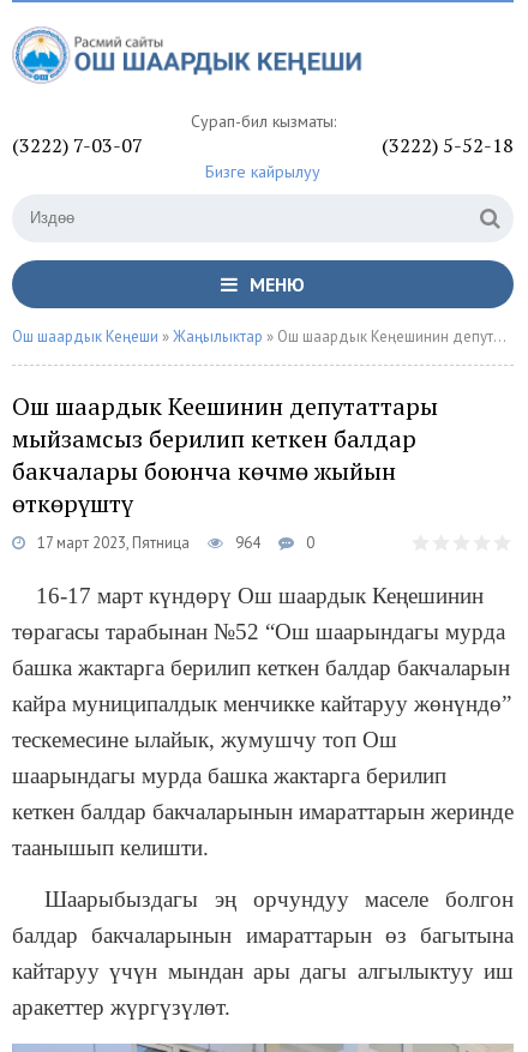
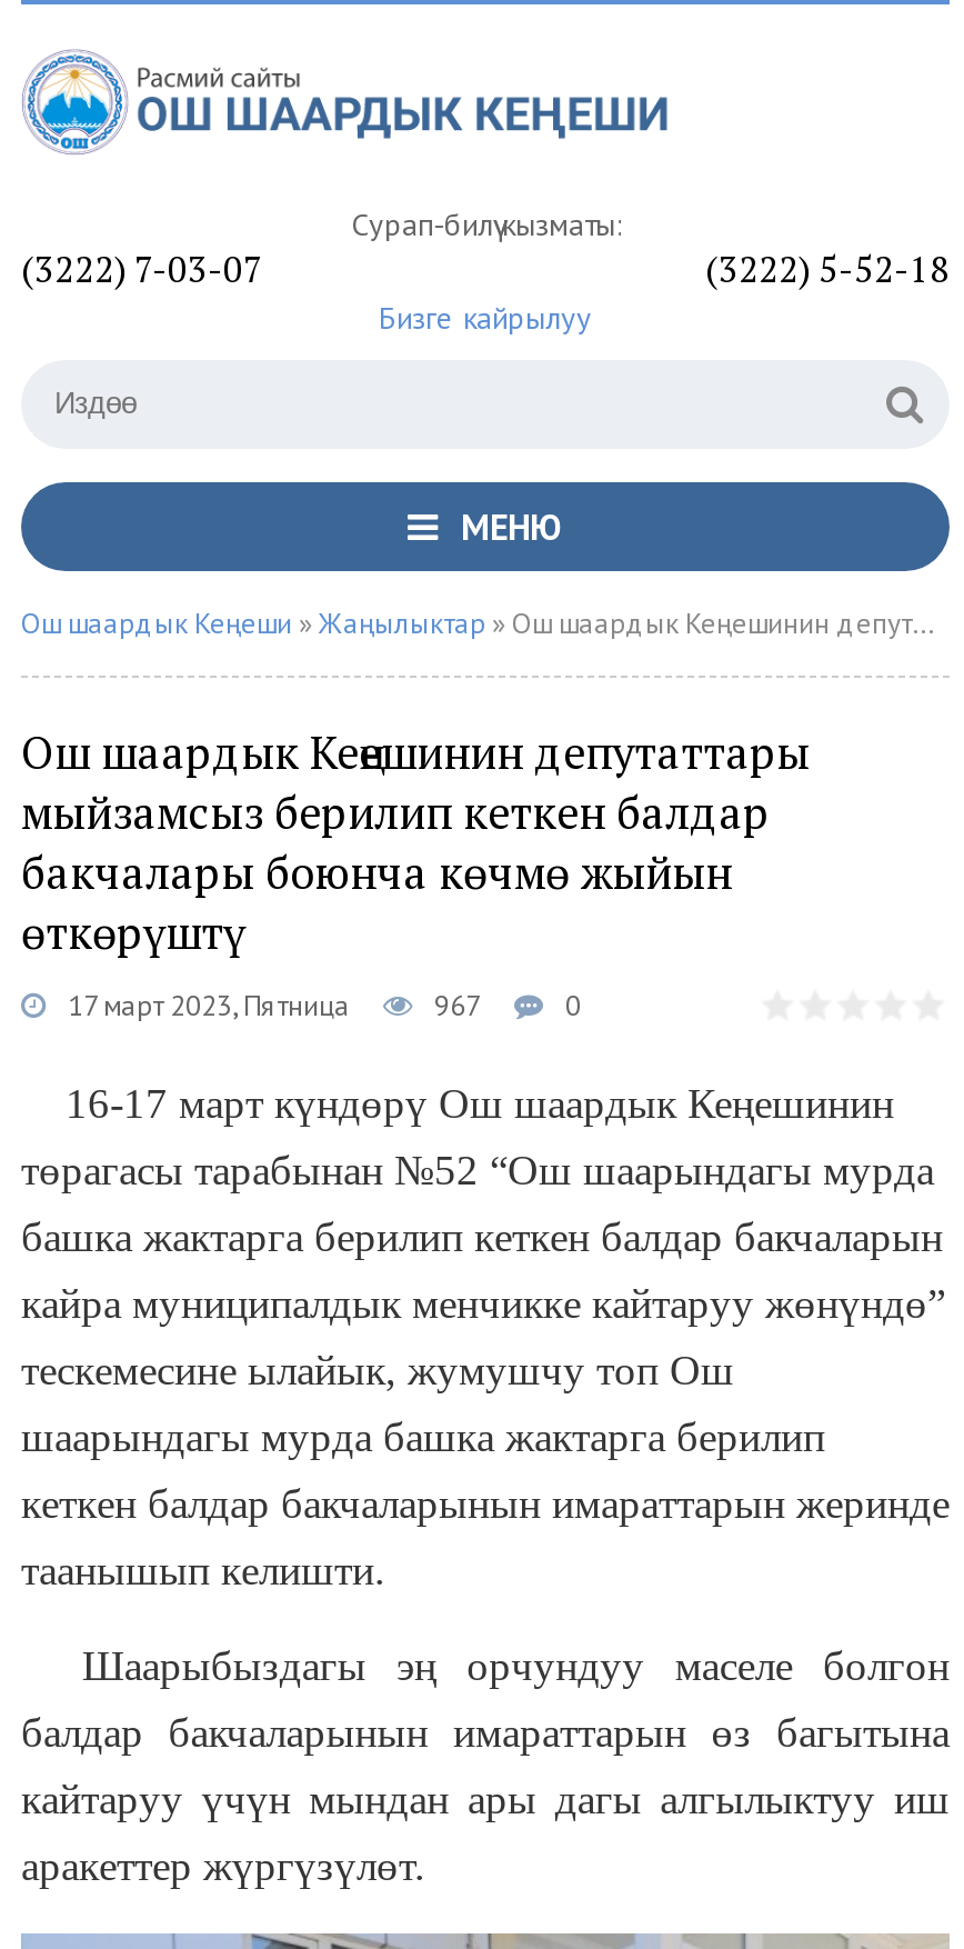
[235,533,260,553] 964 -> [434,987,481,1025] 967

